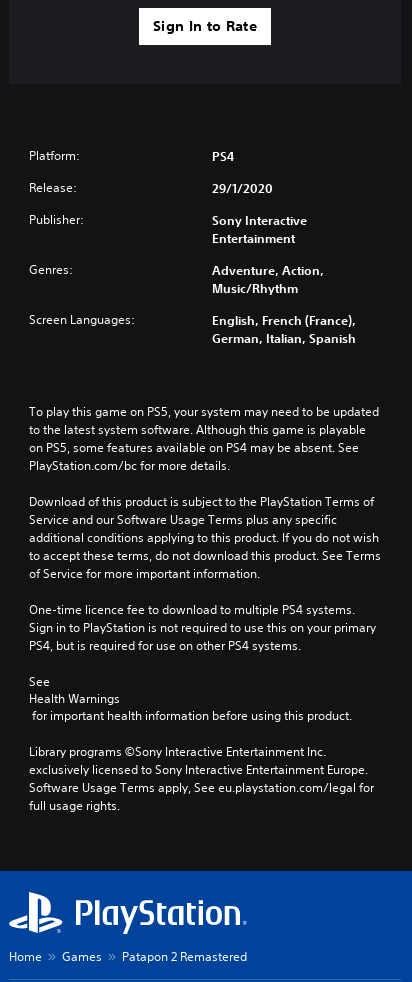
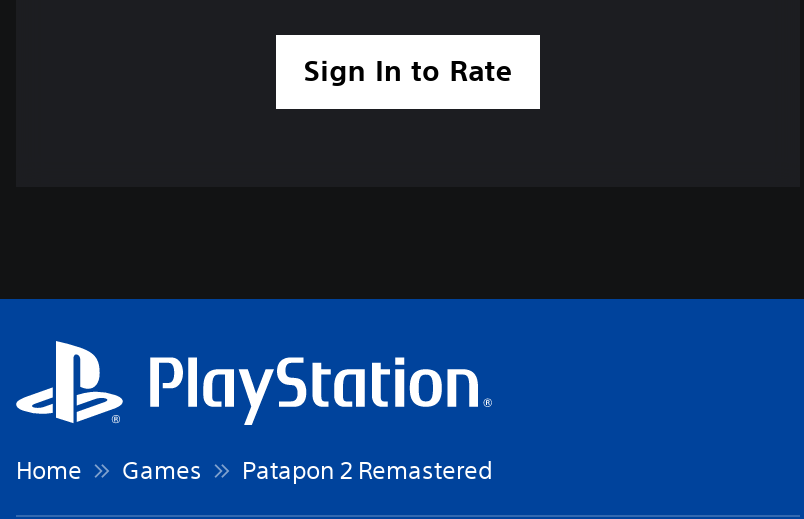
[29,147,356,346] Platform: | PS4 | Release: | 29/1/2020 | Publisher: | Sony Interactive | Entertainment | Genres: | Adventure, Action, | Music/Rhythm | Screen Languages: | English, French (France), | German, Italian, Spanish -> none
[29,403,381,814] To play this game on PS5, your system may need to be updated | to the latest system software. Although this game is playable | on PS5, some features available on PS4 may be absent. See | PlayStation.com/bc for more details. | Download of this product is subject to the PlayStation Terms of | Service and our Software Usage Terms plus any specific | additional conditions applying to this product. If you do not wish | to accept these terms, do not download this product. See Terms | of Service for more important information. | One-time licence fee to download to multiple PS4 systems. | Sign in to PlayStation is not required to use this on your primary | PS4, but is required for use on other PS4 systems. | See | Health Warnings | for important health information before using this product. | Library programs ©Sony Interactive Entertainment Inc. | exclusively licensed to Sony Interactive Entertainment Europe. | Software Usage Terms apply, See eu.playstation.com/legal for | full usage rights. -> none

